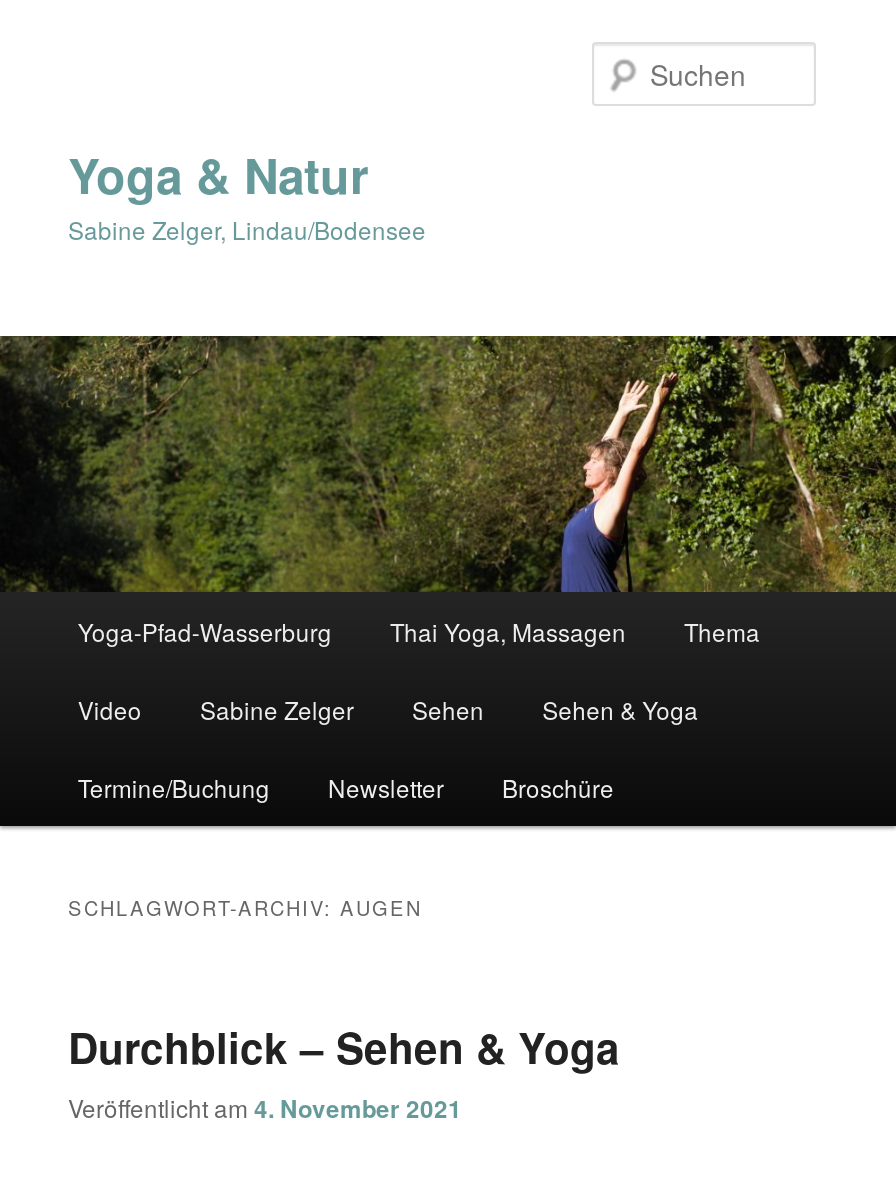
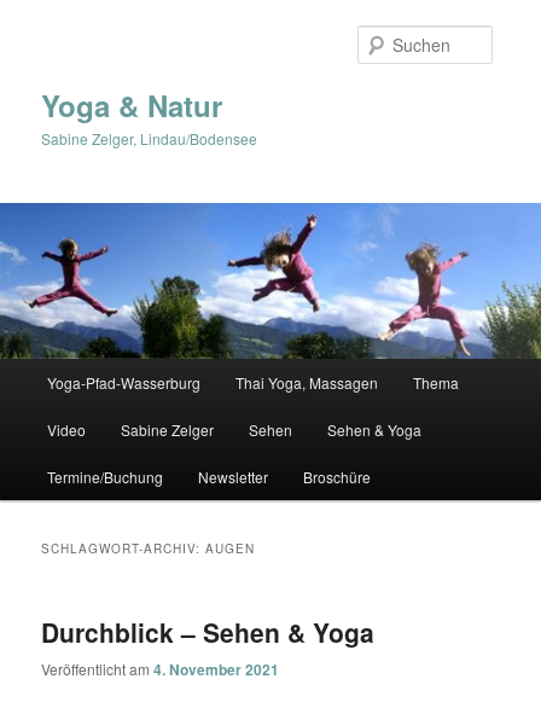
[6,334,890,594] [image] -> [4,202,537,360] [image]

